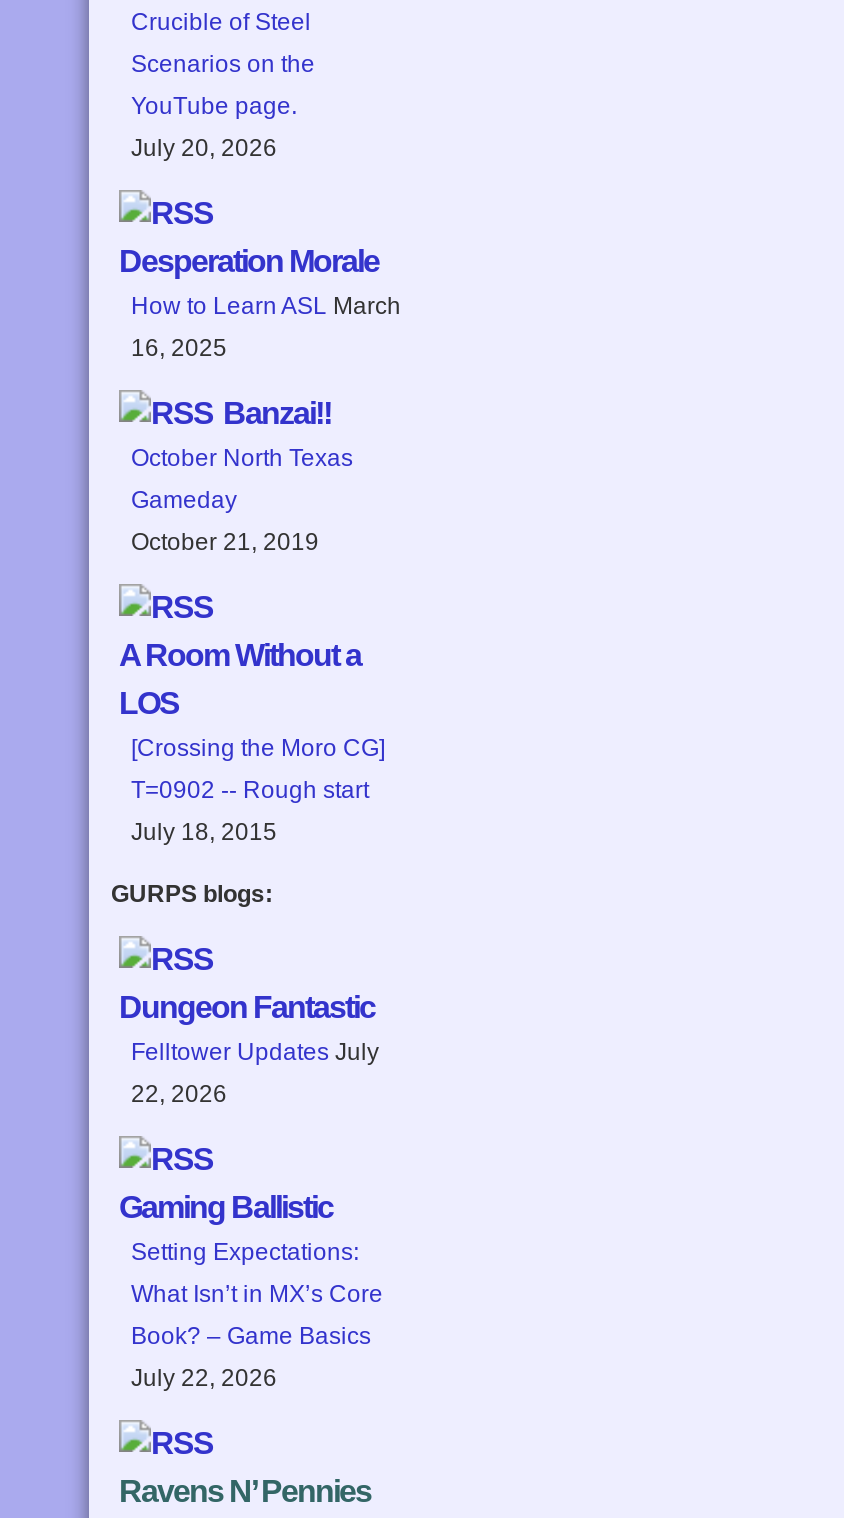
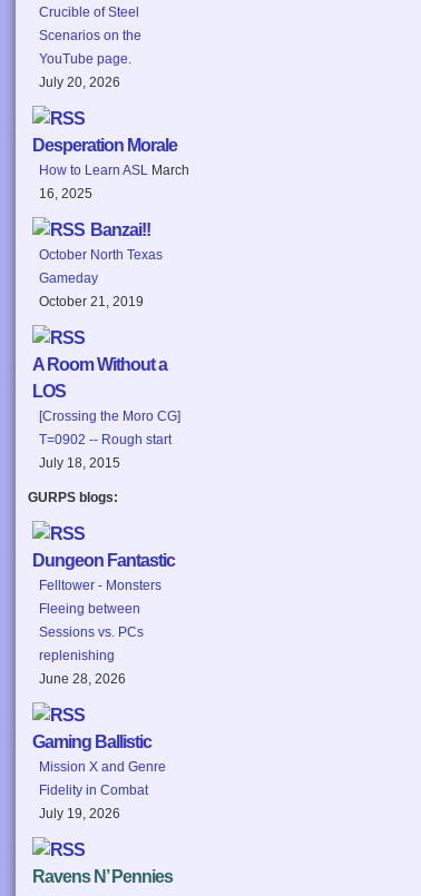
[131,1038,379,1108] Felltower Updates July | 22, 2026 -> [39,578,161,687] Felltower - Monsters | Fleeing between | Sessions vs. PCs | replenishing | June 28, 2026
moved [119,1190,333,1224] -> [32,733,151,752]: Gaming Ballistic
[131,1238,383,1392] Setting Expectations: | What Isn’t in MX’s Core | Book? – Game Basics | July 22, 2026 -> [39,759,166,822] Mission X and Genre | Fidelity in Combat | July 19, 2026

